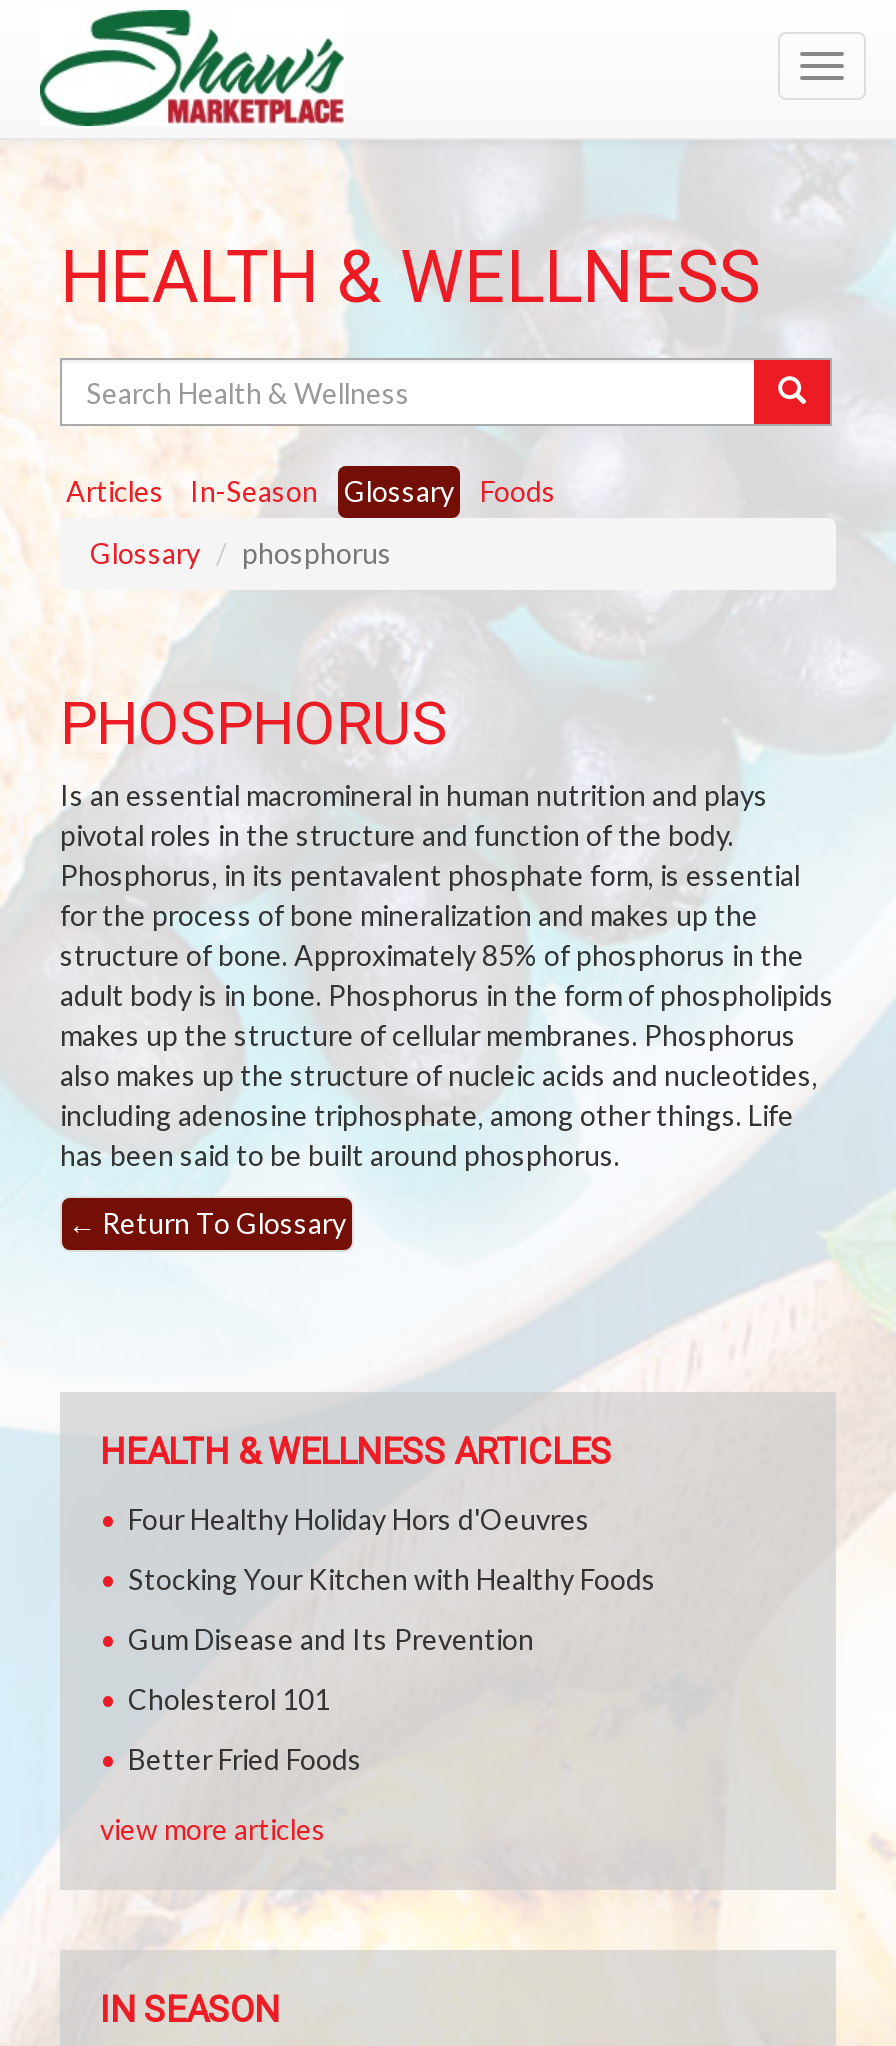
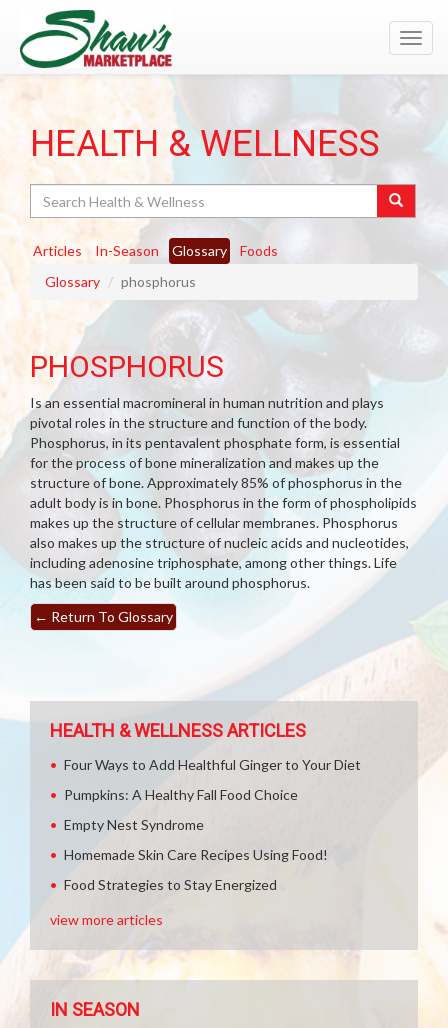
[128,1502,590,1536] Four Healthy Holiday Hors d'Oeuvres -> [64,756,361,773] Four Ways to Add Healthful Ginger to Your Diet
[128,1562,656,1596] Stocking Your Kitchen with Healthy Foods -> [64,786,298,803] Pumpkins: A Healthy Fall Food Choice
[128,1622,534,1656] Gum Disease and Its Prevention -> [64,816,204,833] Empty Nest Syndrome
[128,1682,330,1716] Cholesterol 101 -> [64,846,328,863] Homemade Skin Care Recipes Using Food!
[128,1742,362,1776] Better Fried Foods -> [64,876,277,893] Food Strategies to Stay Energized

